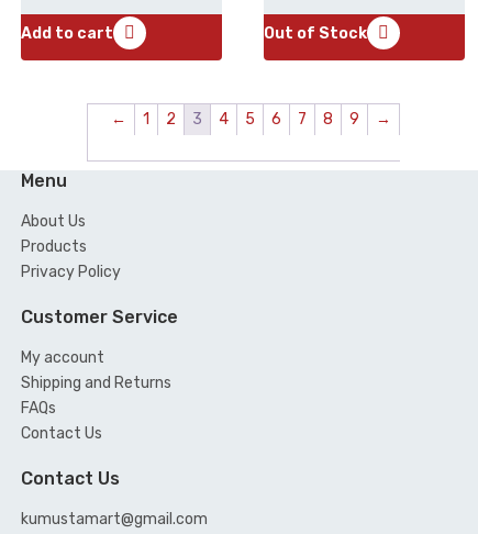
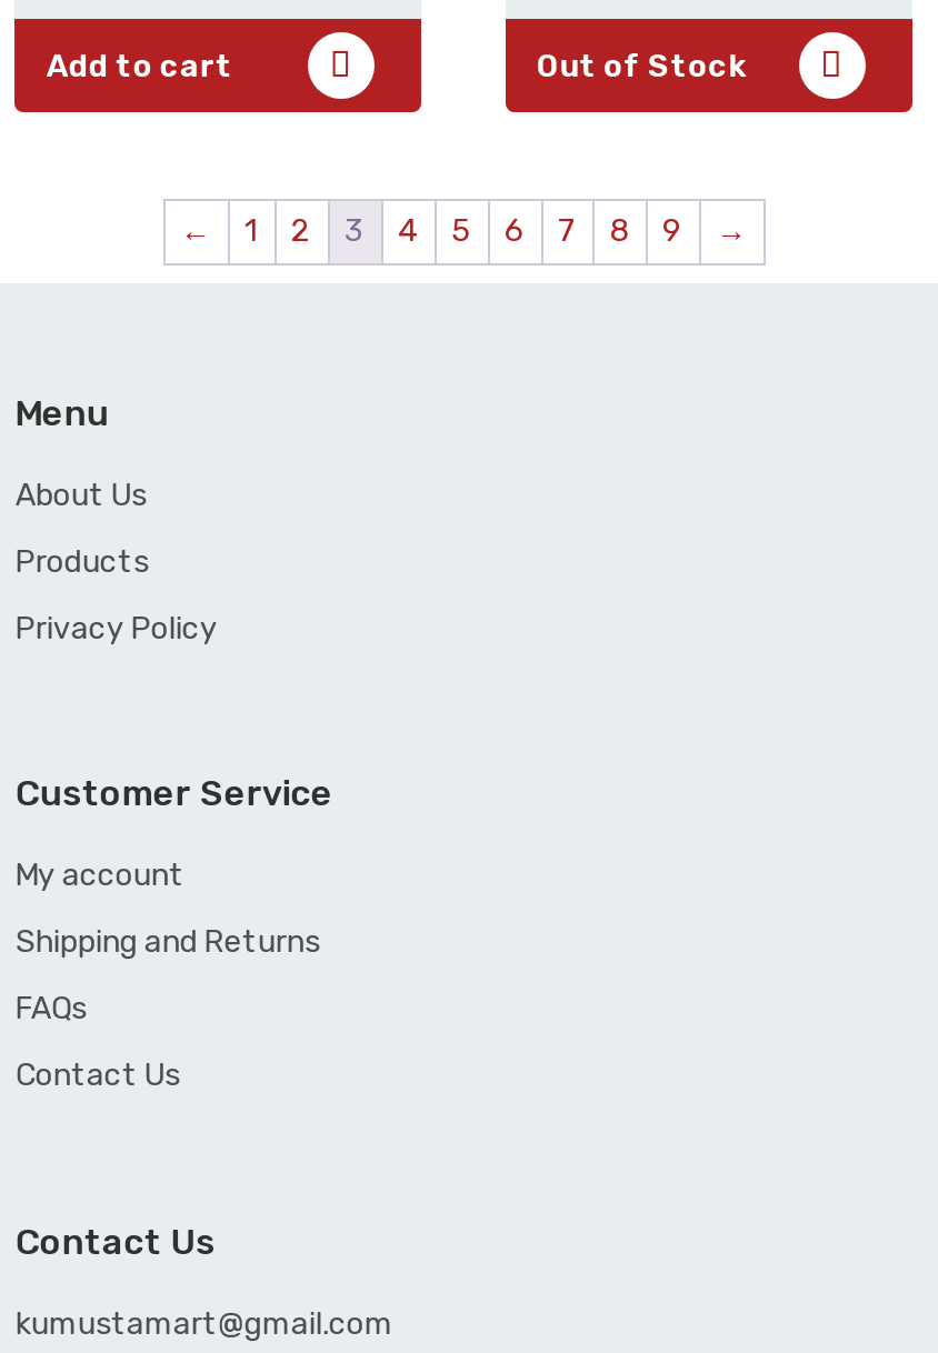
[21,9,222,49] [image] -> [12,16,423,116] [image]
[264,9,465,49] [image] -> [503,16,915,116] [image]

